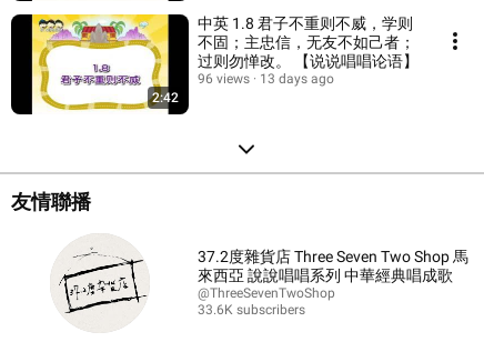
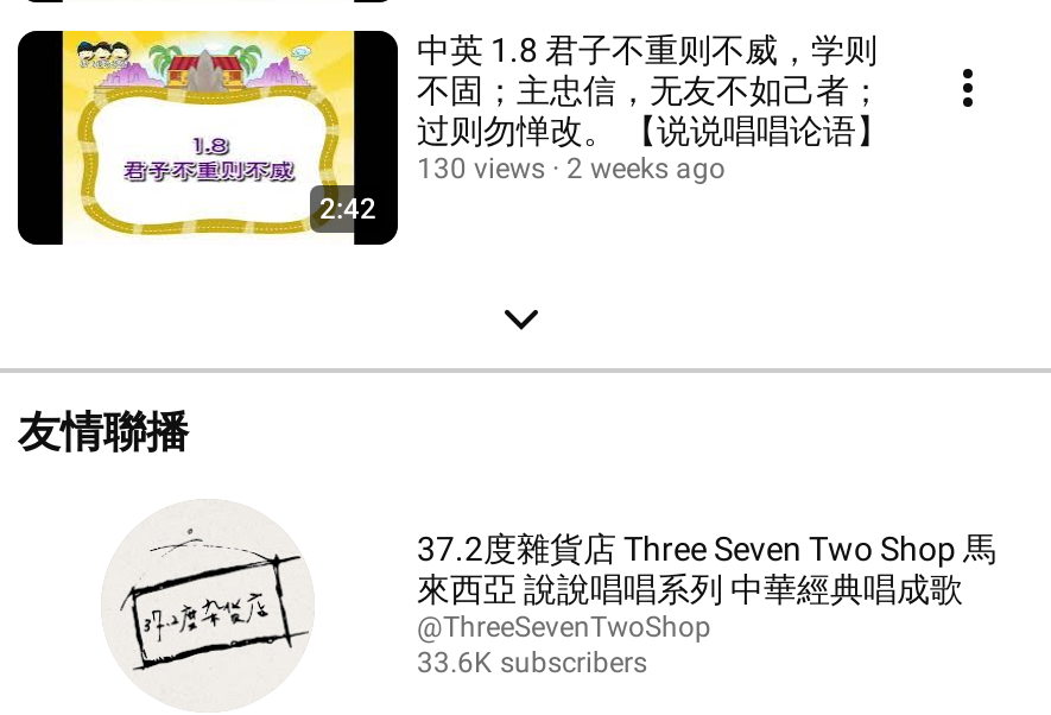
[198,71,250,87] 96 views -> [417,152,545,185] 130 views
[260,71,334,87] 13 days ago -> [566,152,726,185] 2 weeks ago

